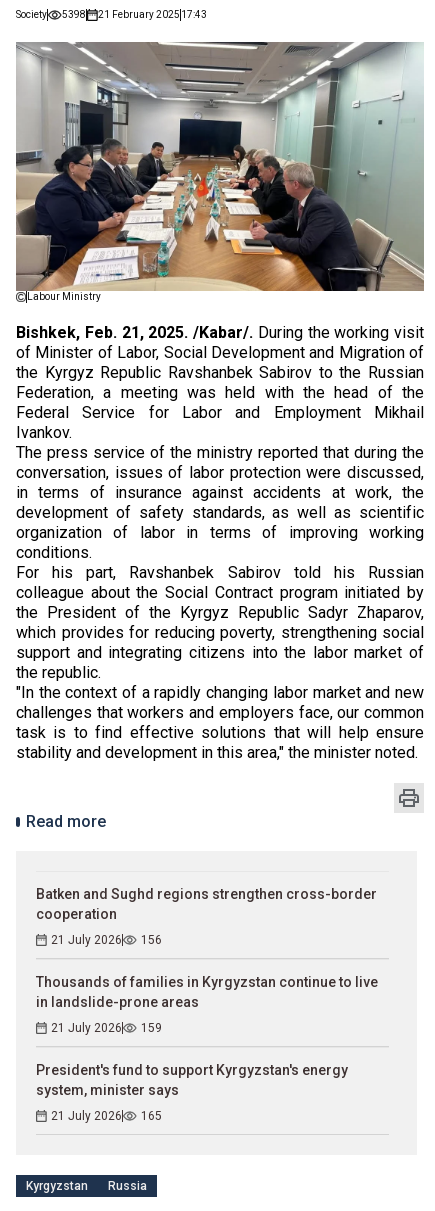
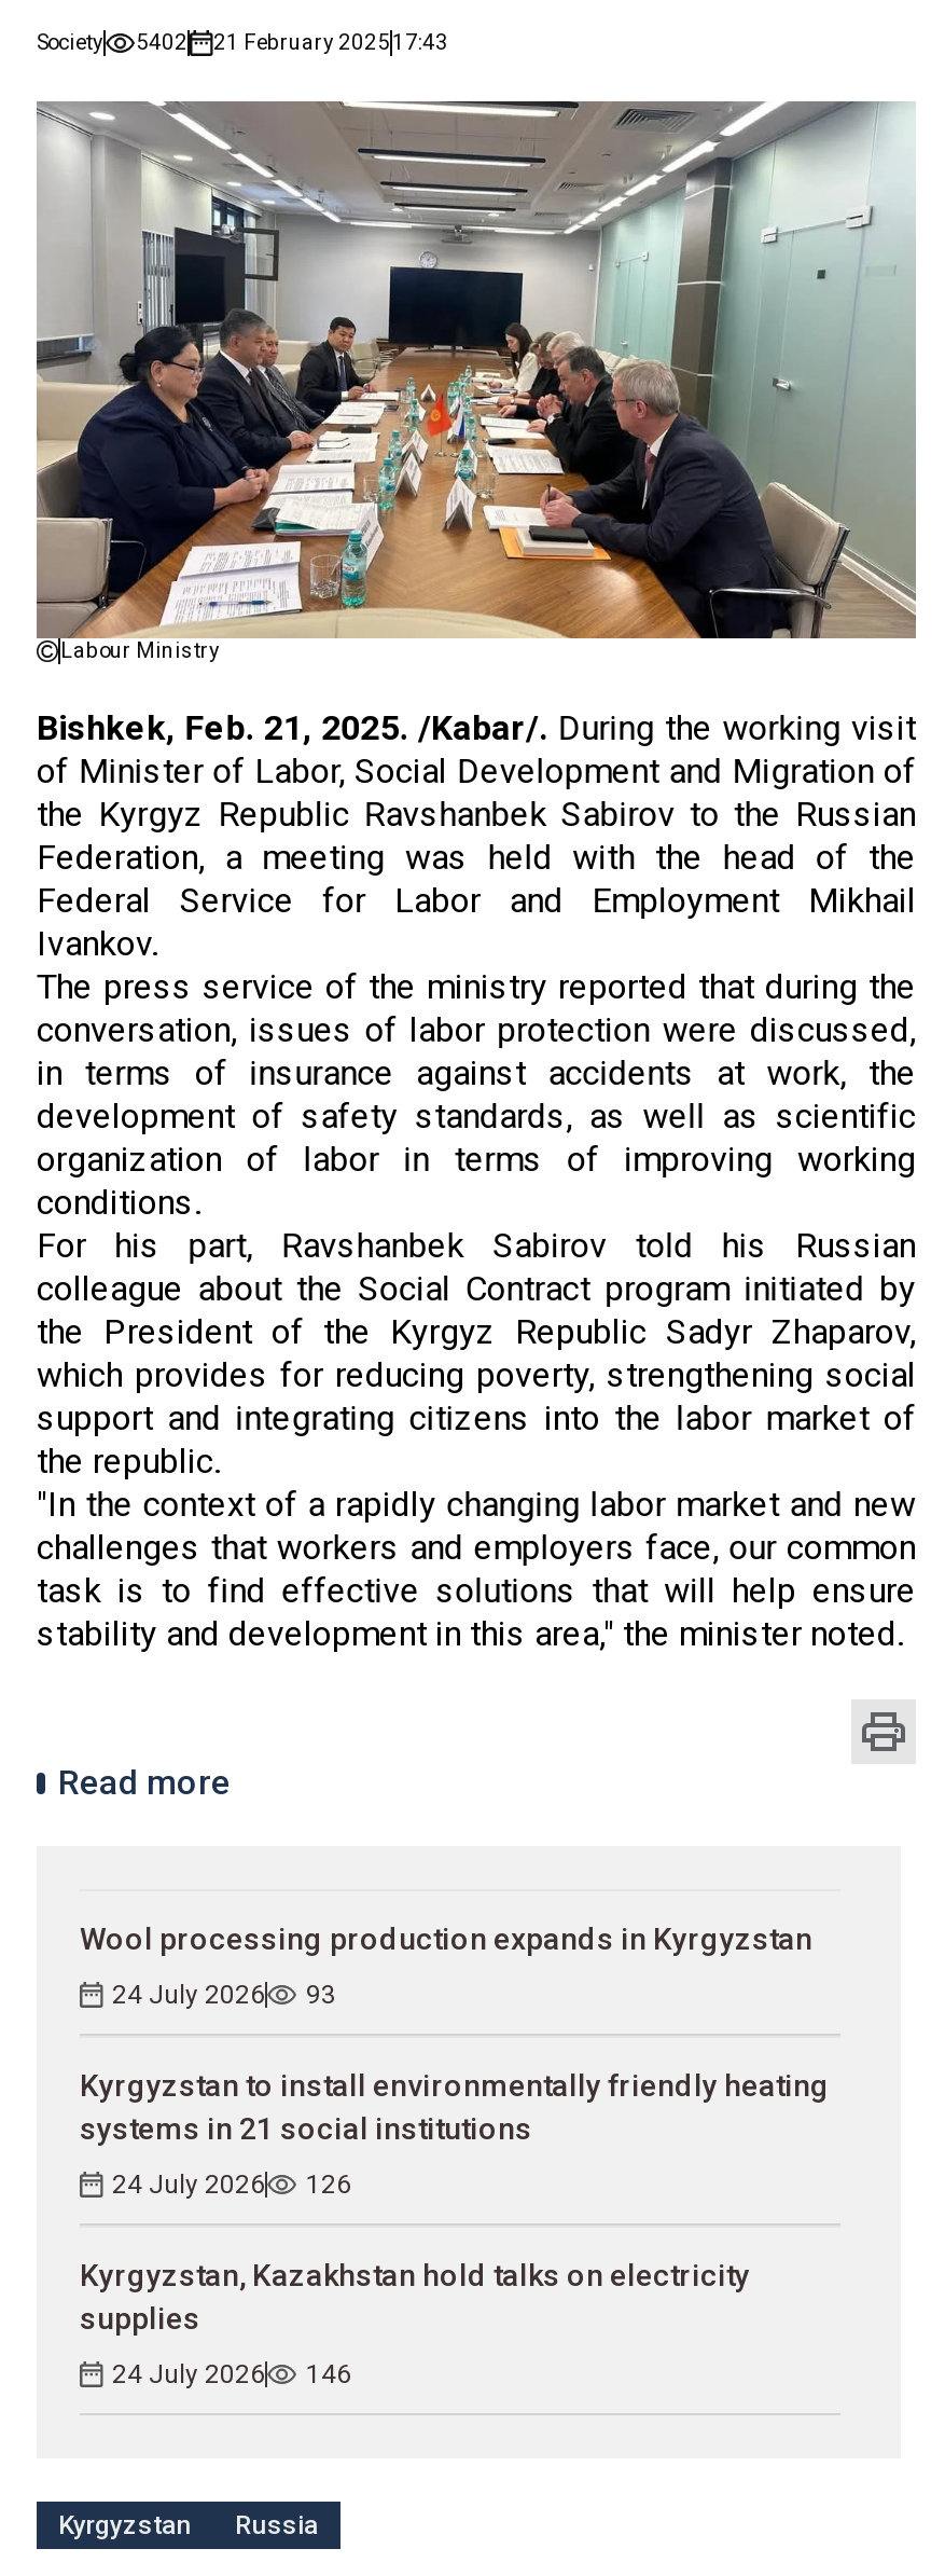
[16,9,207,20] Society 5398 21 February 202517:43 -> [37,31,448,54] Society 5402 21 February 202517:43
[36,886,377,922] Batken and Sughd regions strengthen cross-border | cooperation -> [80,1921,812,1955] Wool processing production expands in Kyrgyzstan
[51,933,162,947] 21 July 2026 | 156 -> [112,1979,336,2009] 24 July 2026 | 93
[36,974,378,1010] Thousands of families in Kyrgyzstan continue to live | in landslide-prone areas -> [80,2067,830,2145] Kyrgyzstan to install environmentally friendly heating | systems in 21 social institutions
[51,1021,162,1035] 21 July 2026 | 159 -> [112,2169,351,2199] 24 July 2026 | 126
[36,1062,348,1098] President's fund to support Kyrgyzstan's energy | system, minister says -> [80,2257,750,2335] Kyrgyzstan, Kazakhstan hold talks on electricity | supplies
[51,1109,162,1123] 21 July 2026 | 165 -> [112,2359,351,2389] 24 July 2026 | 146

